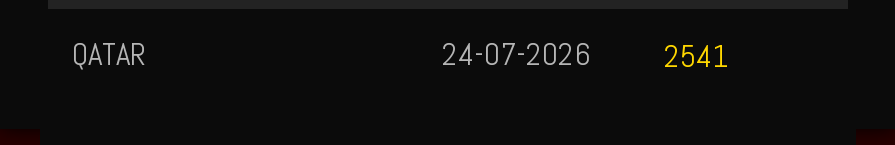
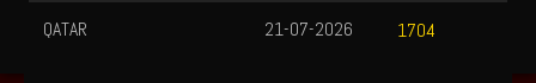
[442,35,590,75] 24-07-2026 -> [264,18,353,41] 21-07-2026
[664,36,728,76] 2541 -> [397,18,435,42] 1704

